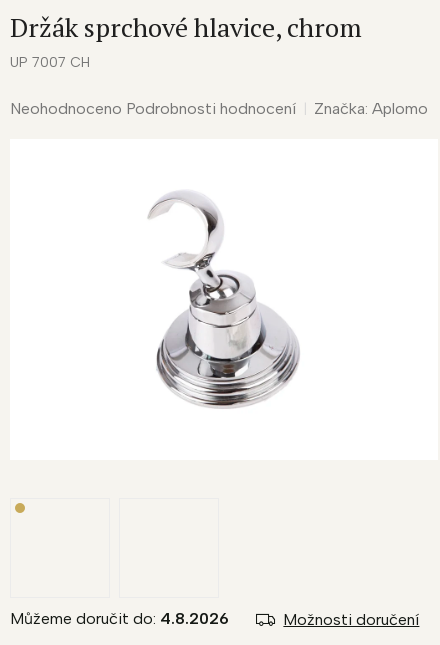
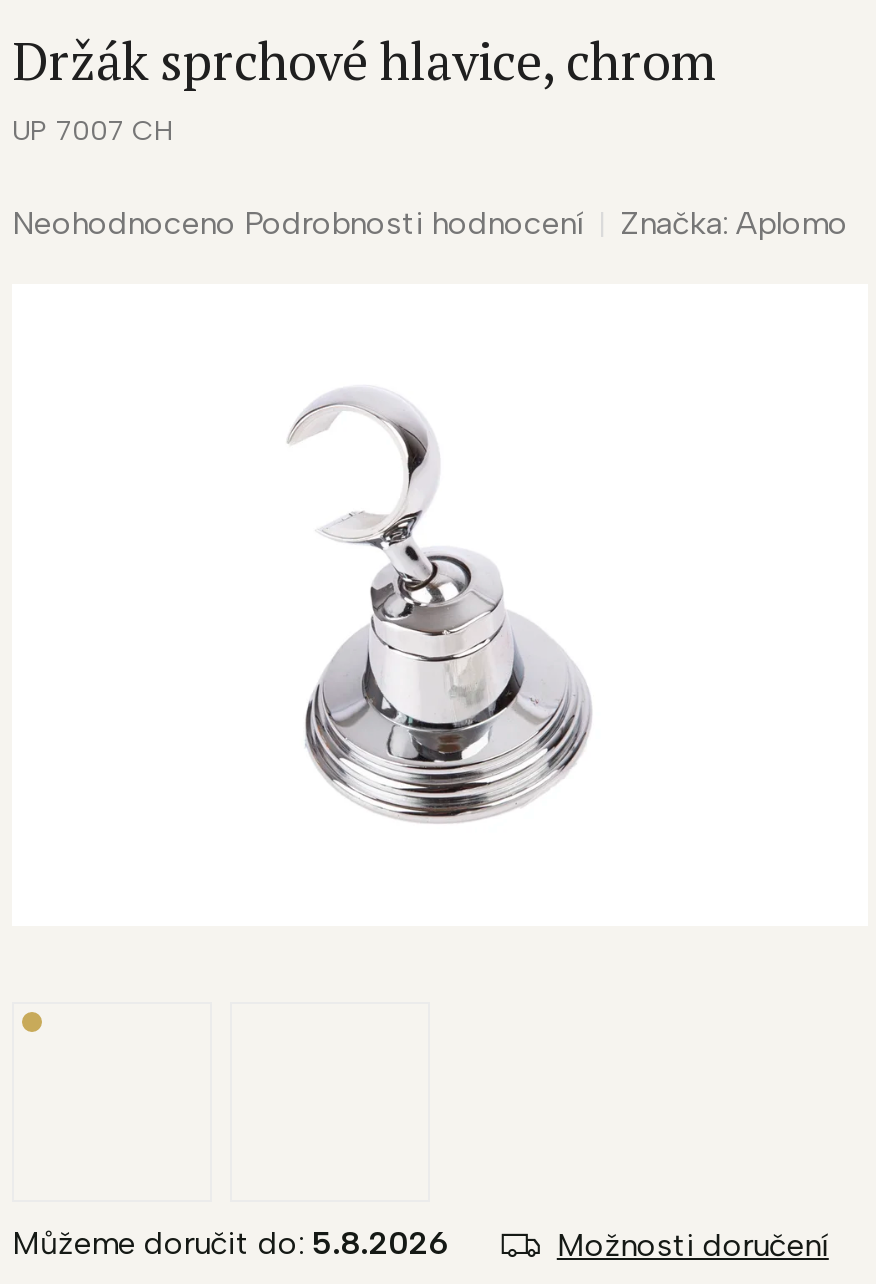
[10,609,229,628] Můžeme doručit do: 4.8.2026 -> [12,1225,448,1263] Můžeme doručit do: 5.8.2026

